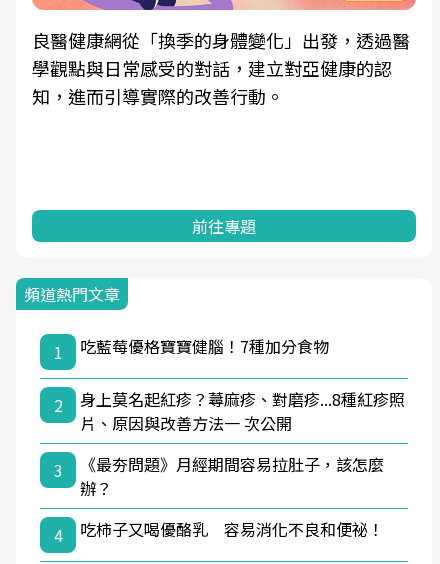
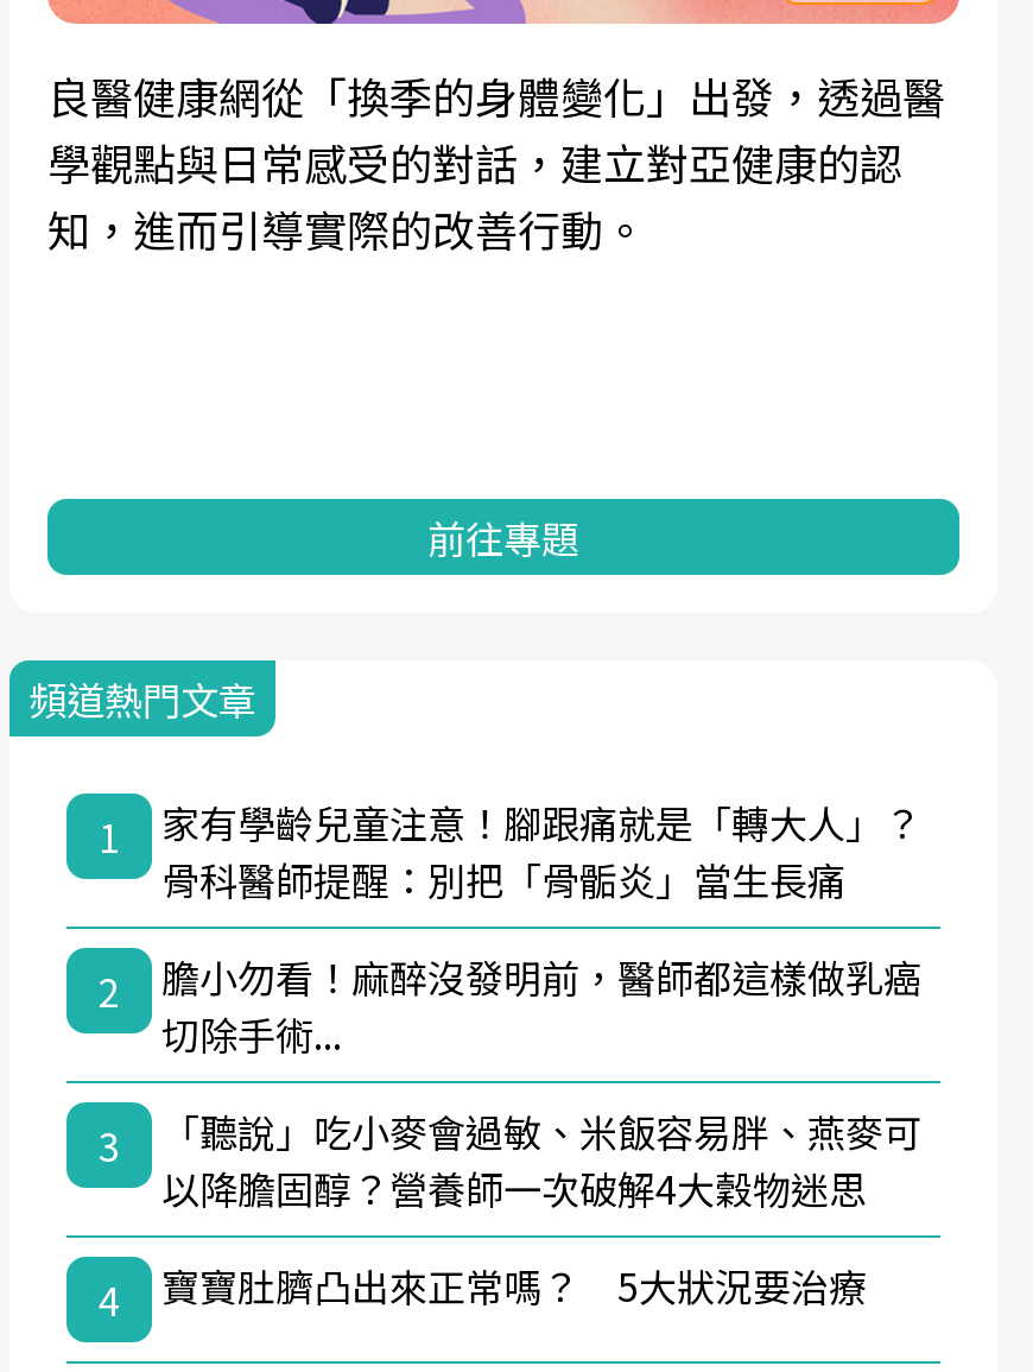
[80,334,329,358] 吃藍莓優格寶寶健腦！7種加分食物 -> [161,793,921,907] 家有學齡兒童注意！腳跟痛就是「轉大人」？ | 骨科醫師提醒：別把「骨骺炎」當生長痛
[80,387,405,435] 身上莫名起紅疹？蕁麻疹、對磨疹...8種紅疹照 | 片、原因與改善方法一 次公開 -> [161,947,921,1061] 膽小勿看！麻醉沒發明前，醫師都這樣做乳癌 | 切除手術...
[80,452,384,500] 《最夯問題》月經期間容易拉肚子，該怎麼 | 辦？ -> [161,1102,921,1216] 「聽說」吃小麥會過敏、米飯容易胖、燕麥可 | 以降膽固醇？營養師一次破解4大穀物迷思
[80,517,384,541] 吃柿子又喝優酪乳 容易消化不良和便祕！ -> [161,1256,867,1313] 寶寶肚臍凸出來正常嗎？ 5大狀況要治療

